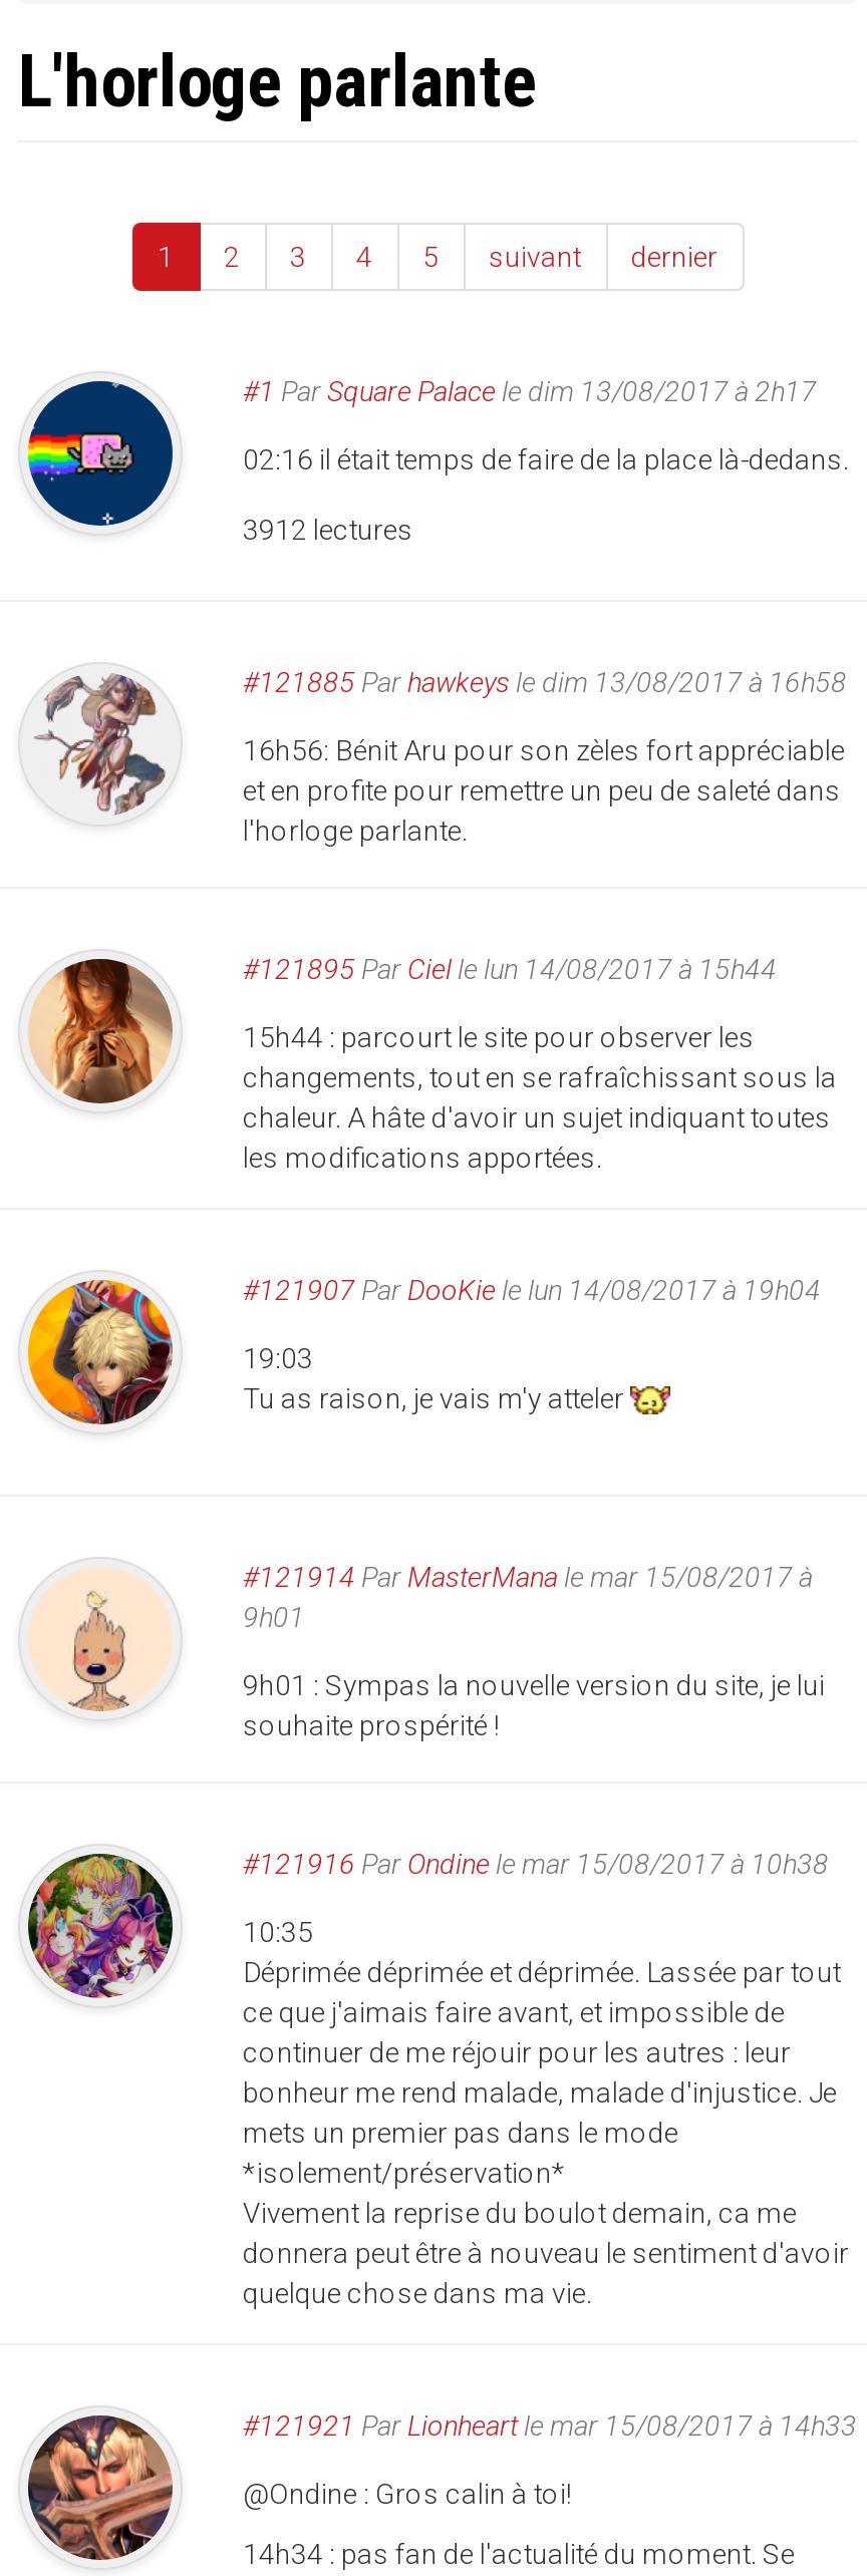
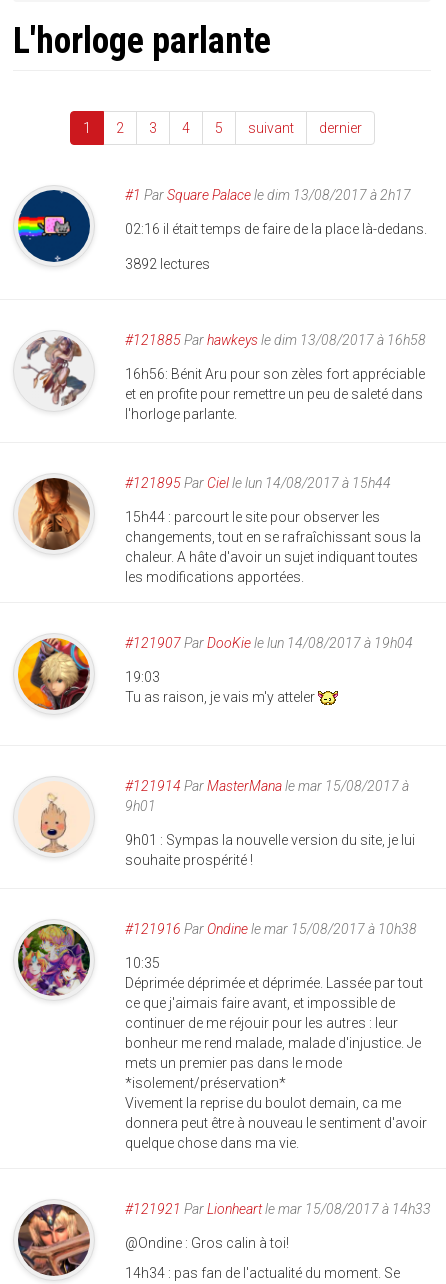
[243,514,413,546] 3912 lectures -> [125,256,210,272] 3892 lectures

